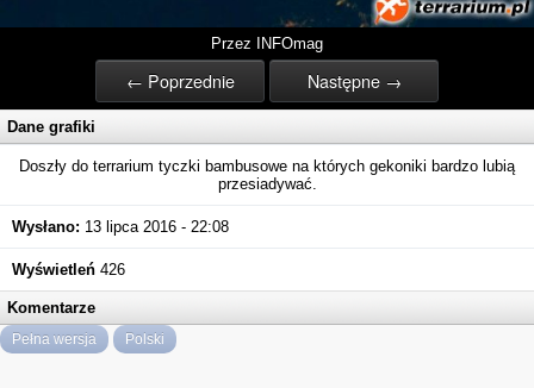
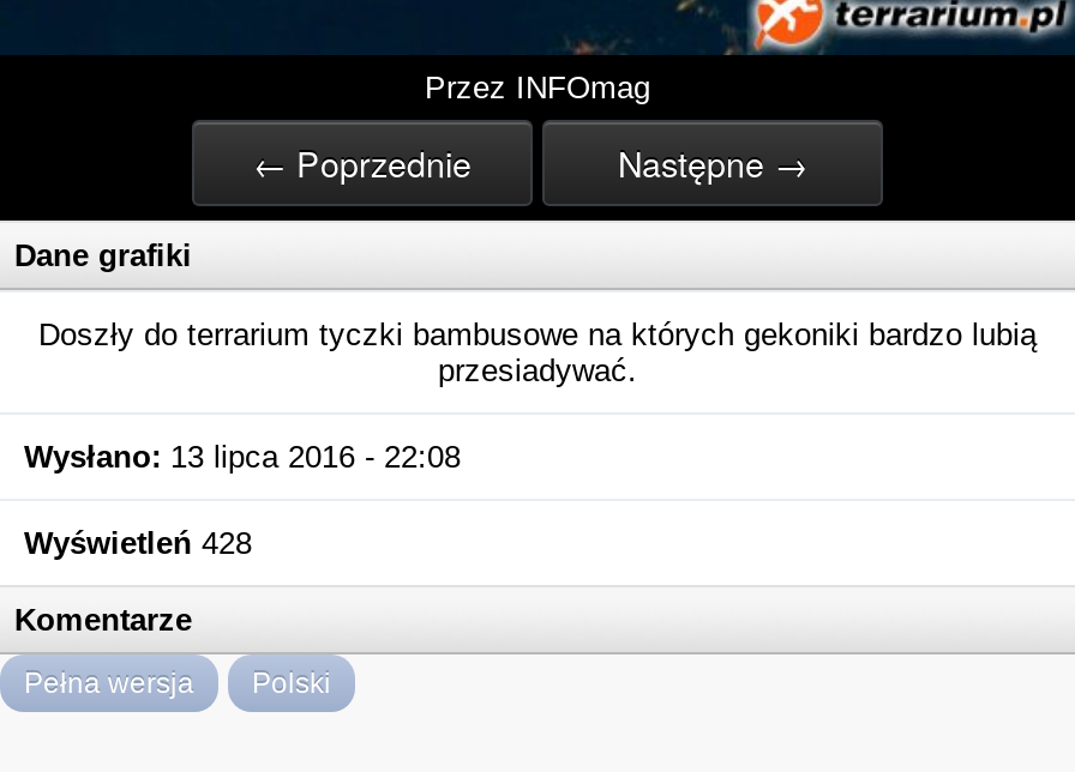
[12,261,125,279] Wyświetleń 426 -> [24,526,252,562] Wyświetleń 428

